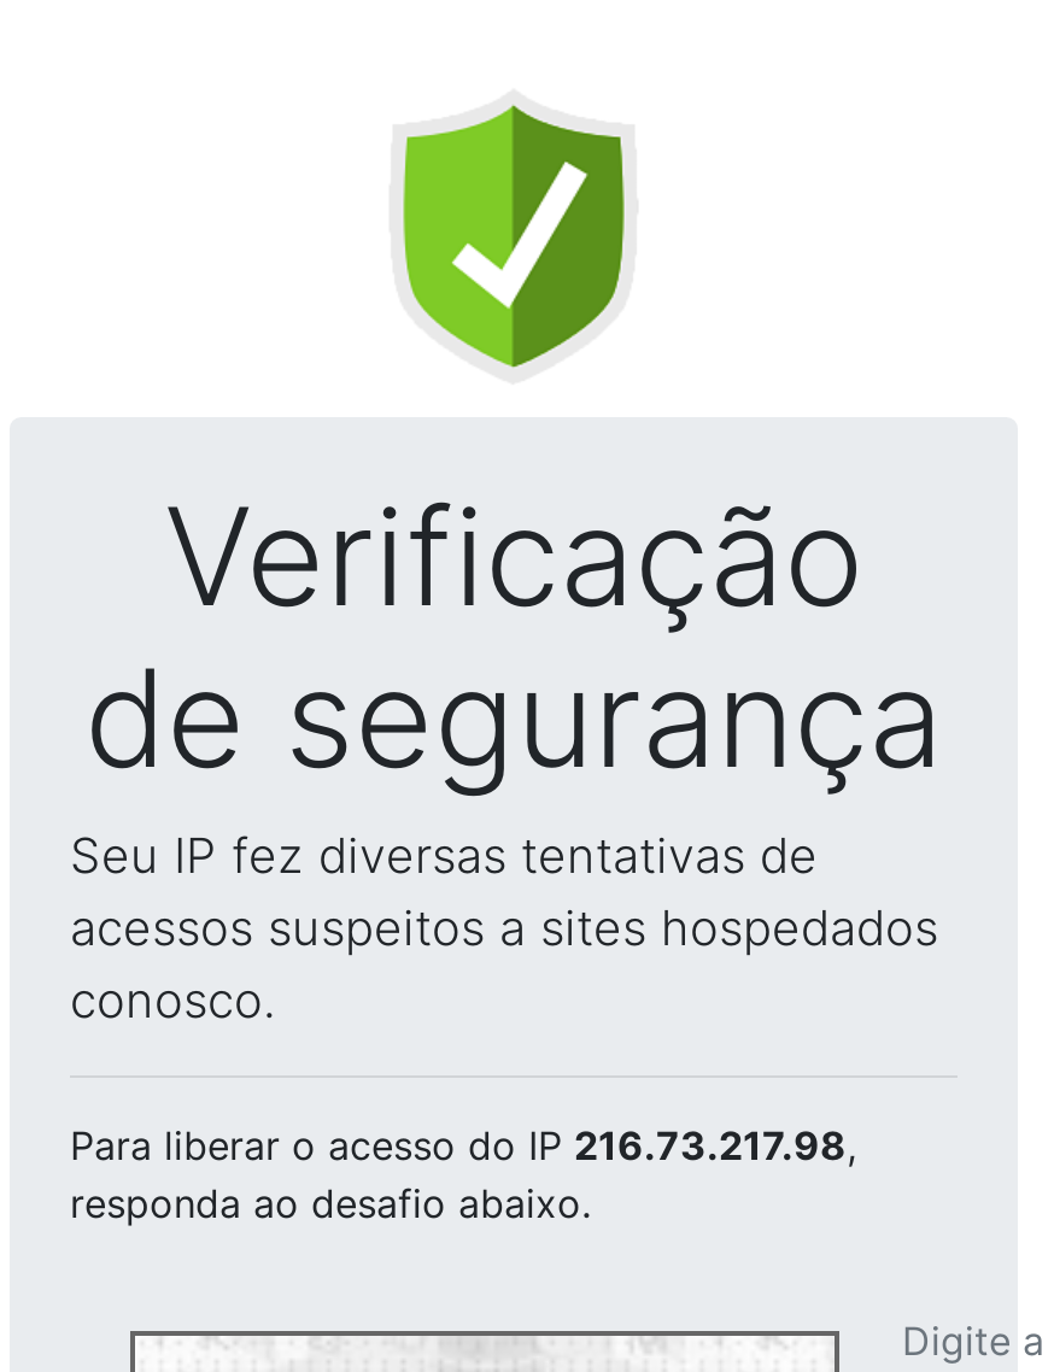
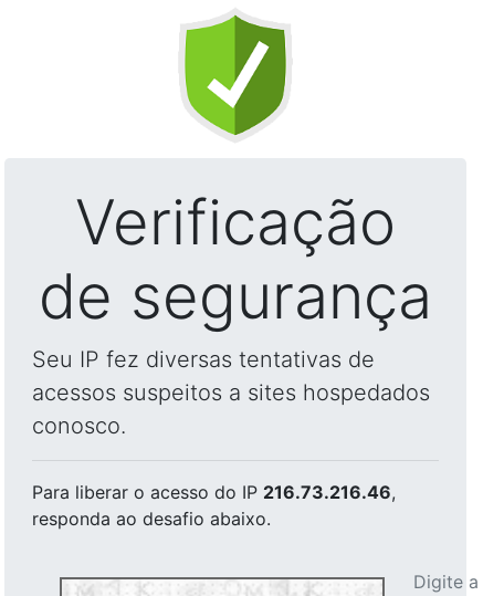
[70,1121,856,1169] Para liberar o acesso do IP 216.73.217.98, -> [32,481,396,503] Para liberar o acesso do IP 216.73.216.46,

